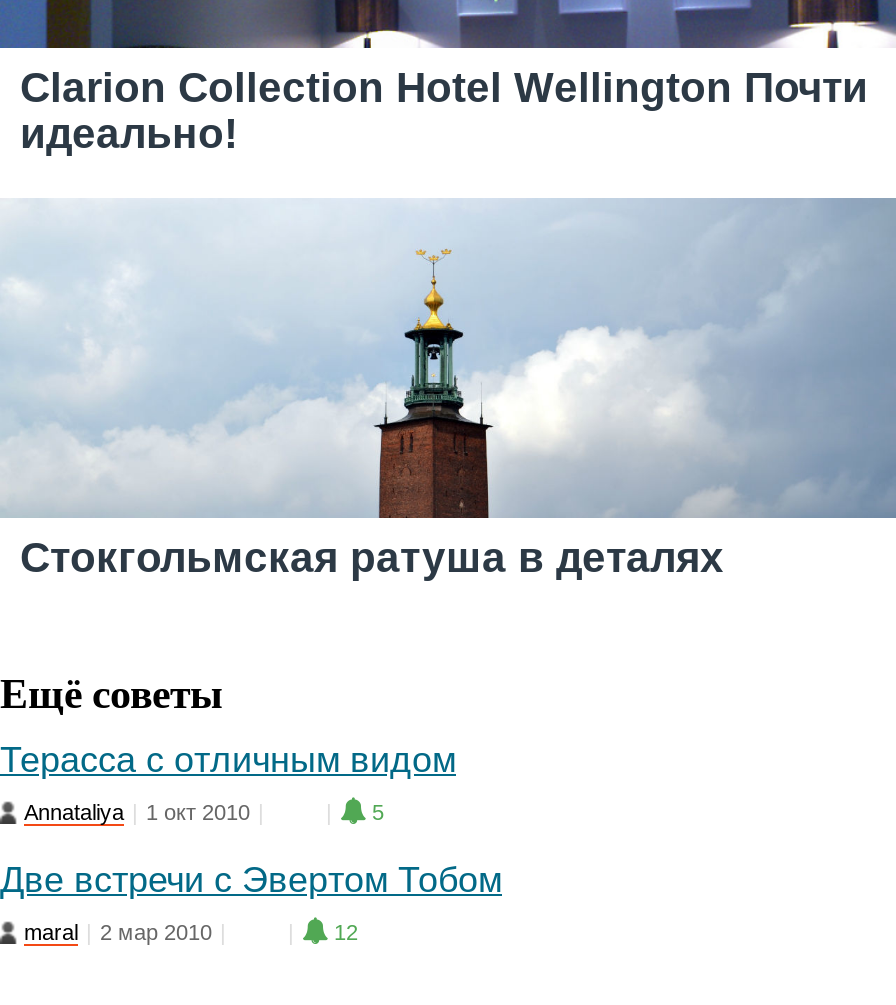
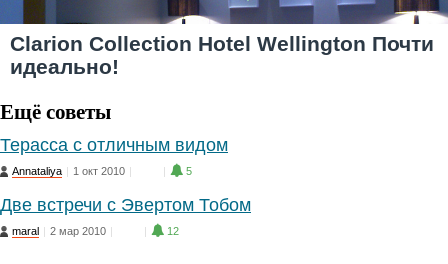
[6,196,890,580] [image] | Стокгольмская ратуша в деталях -> none

